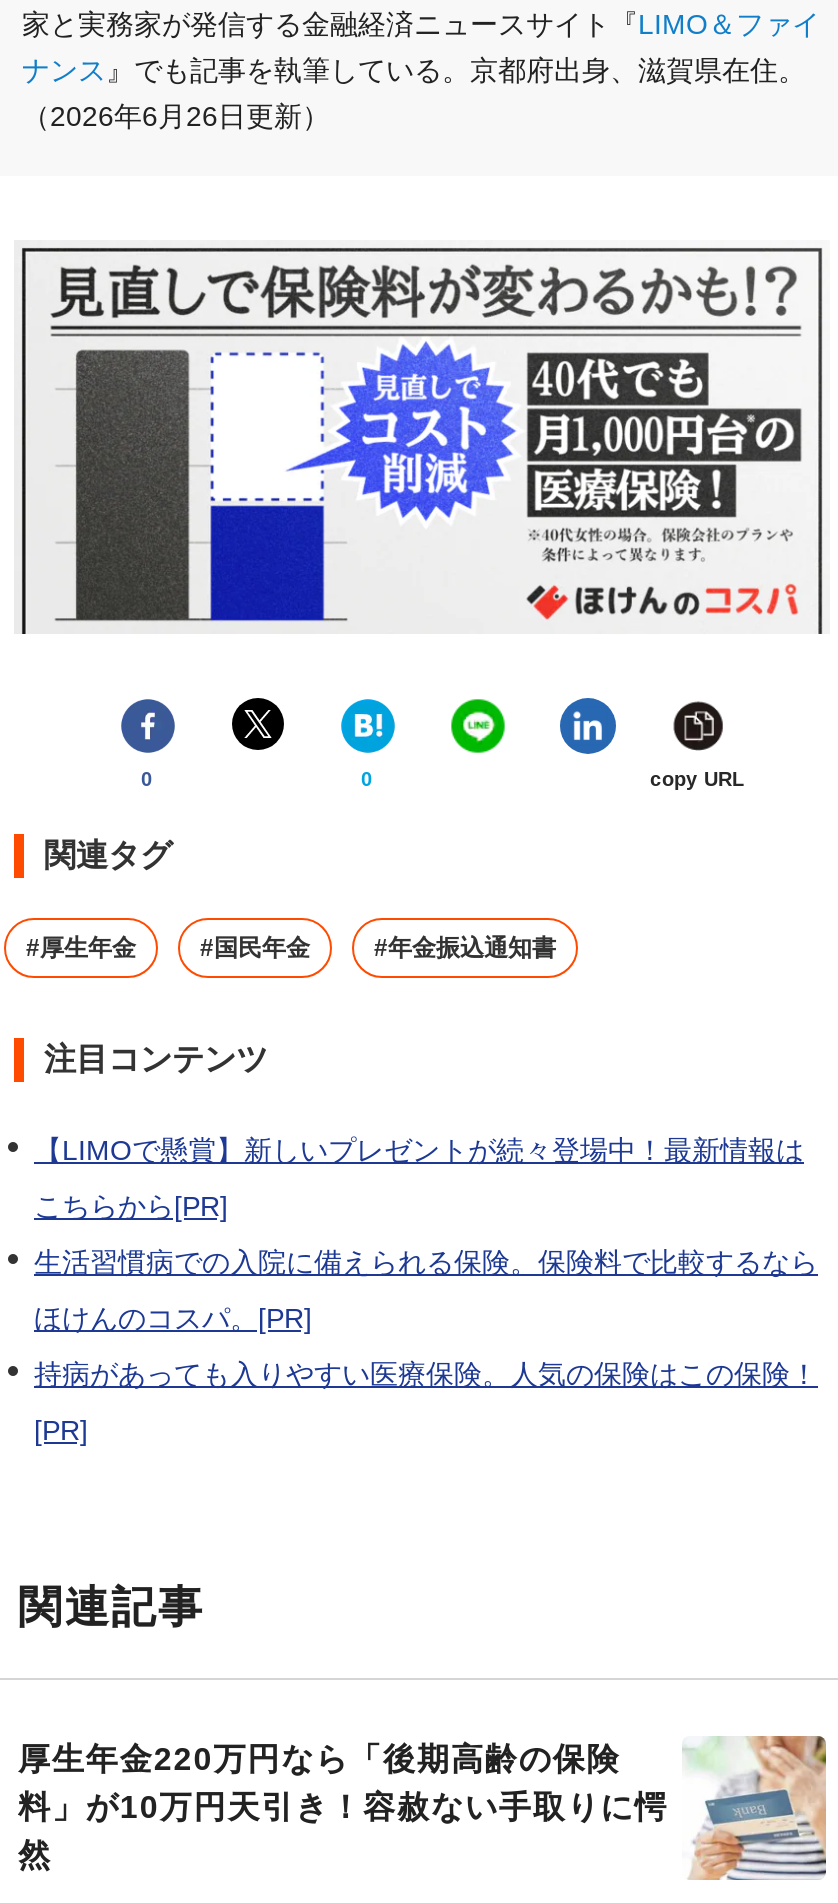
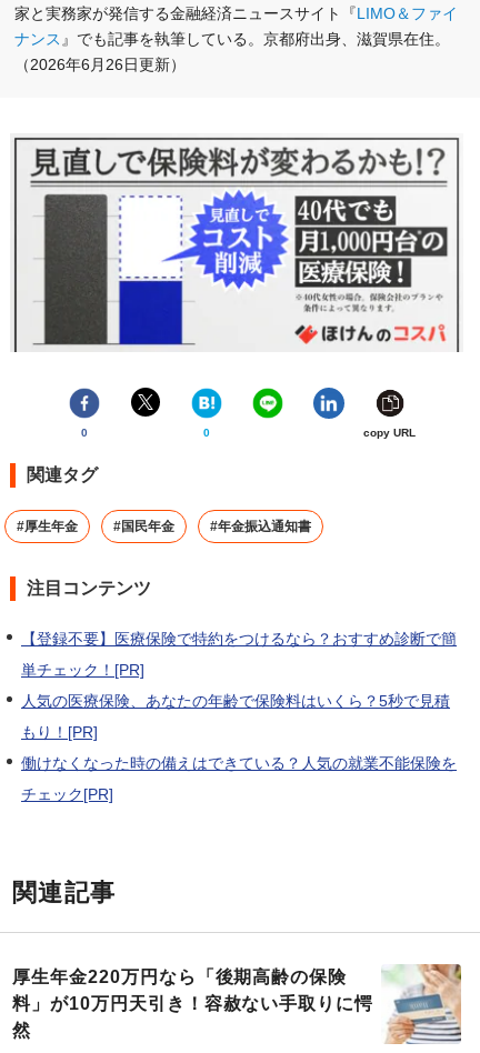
[34,1134,804,1166] 【LIMOで懸賞】新しいプレゼントが続々登場中！最新情報は -> [21,630,457,648] 【登録不要】医療保険で特約をつけるなら？おすすめ診断で簡
[34,1190,228,1222] こちらから[PR] -> [21,661,144,679] 単チェック！[PR]
[34,1246,818,1278] 生活習慣病での入院に備えられる保険。保険料で比較するなら -> [21,692,450,710] 人気の医療保険、あなたの年齢で保険料はいくら？5秒で見積
[34,1302,312,1334] ほけんのコスパ。[PR] -> [21,723,98,741] もり！[PR]
[34,1358,818,1390] 持病があっても入りやすい医療保険。人気の保険はこの保険！ -> [21,754,457,772] 働けなくなった時の備えはできている？人気の就業不能保険を
[34,1414,88,1446] [PR] -> [21,785,113,803] チェック[PR]

